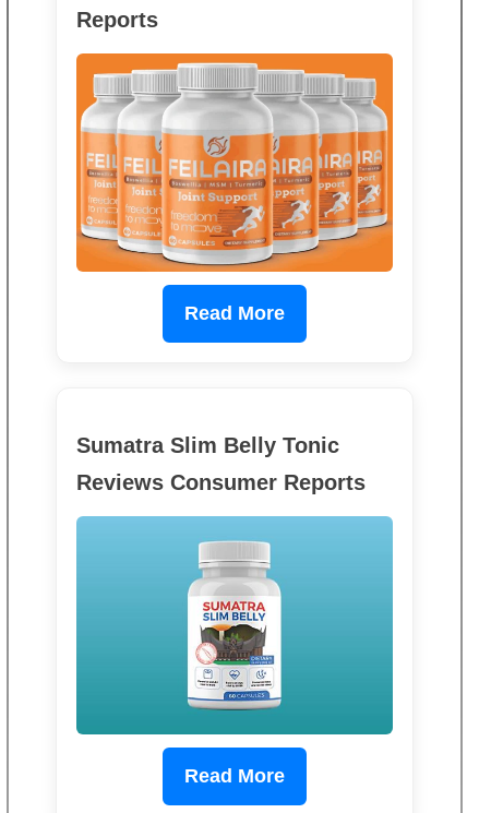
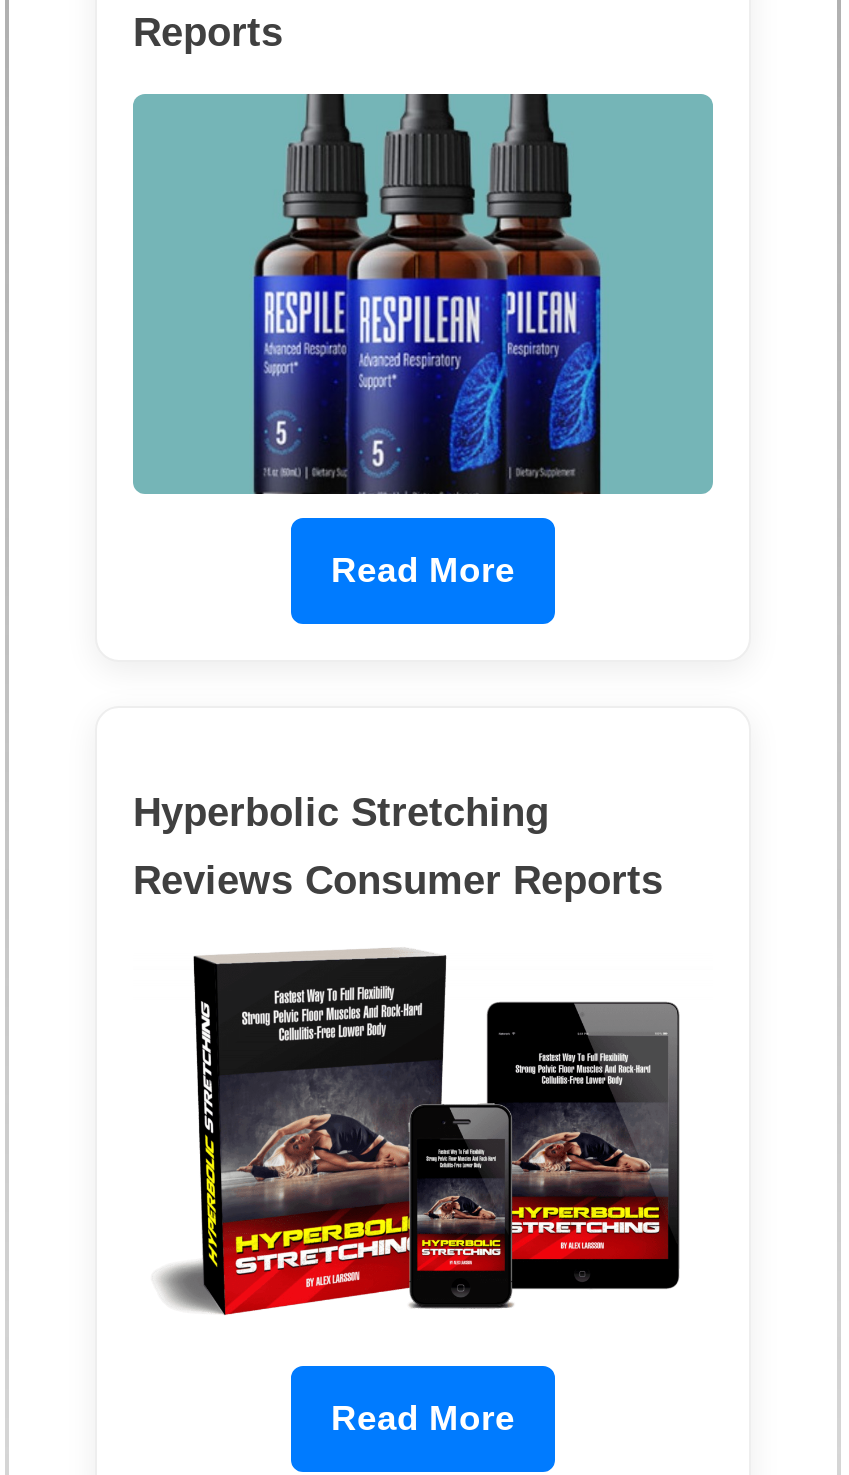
[75,52,394,273] [image] -> [131,92,715,496] [image]
[76,433,339,457] Sumatra Slim Belly Tonic -> [133,790,549,834] Hyperbolic Stretching
[75,515,394,736] [image] -> [133,942,713,1342] [image]

